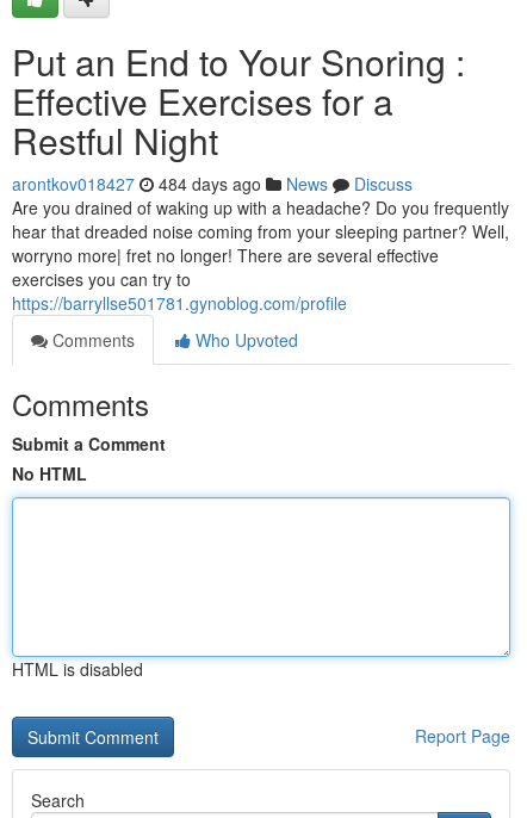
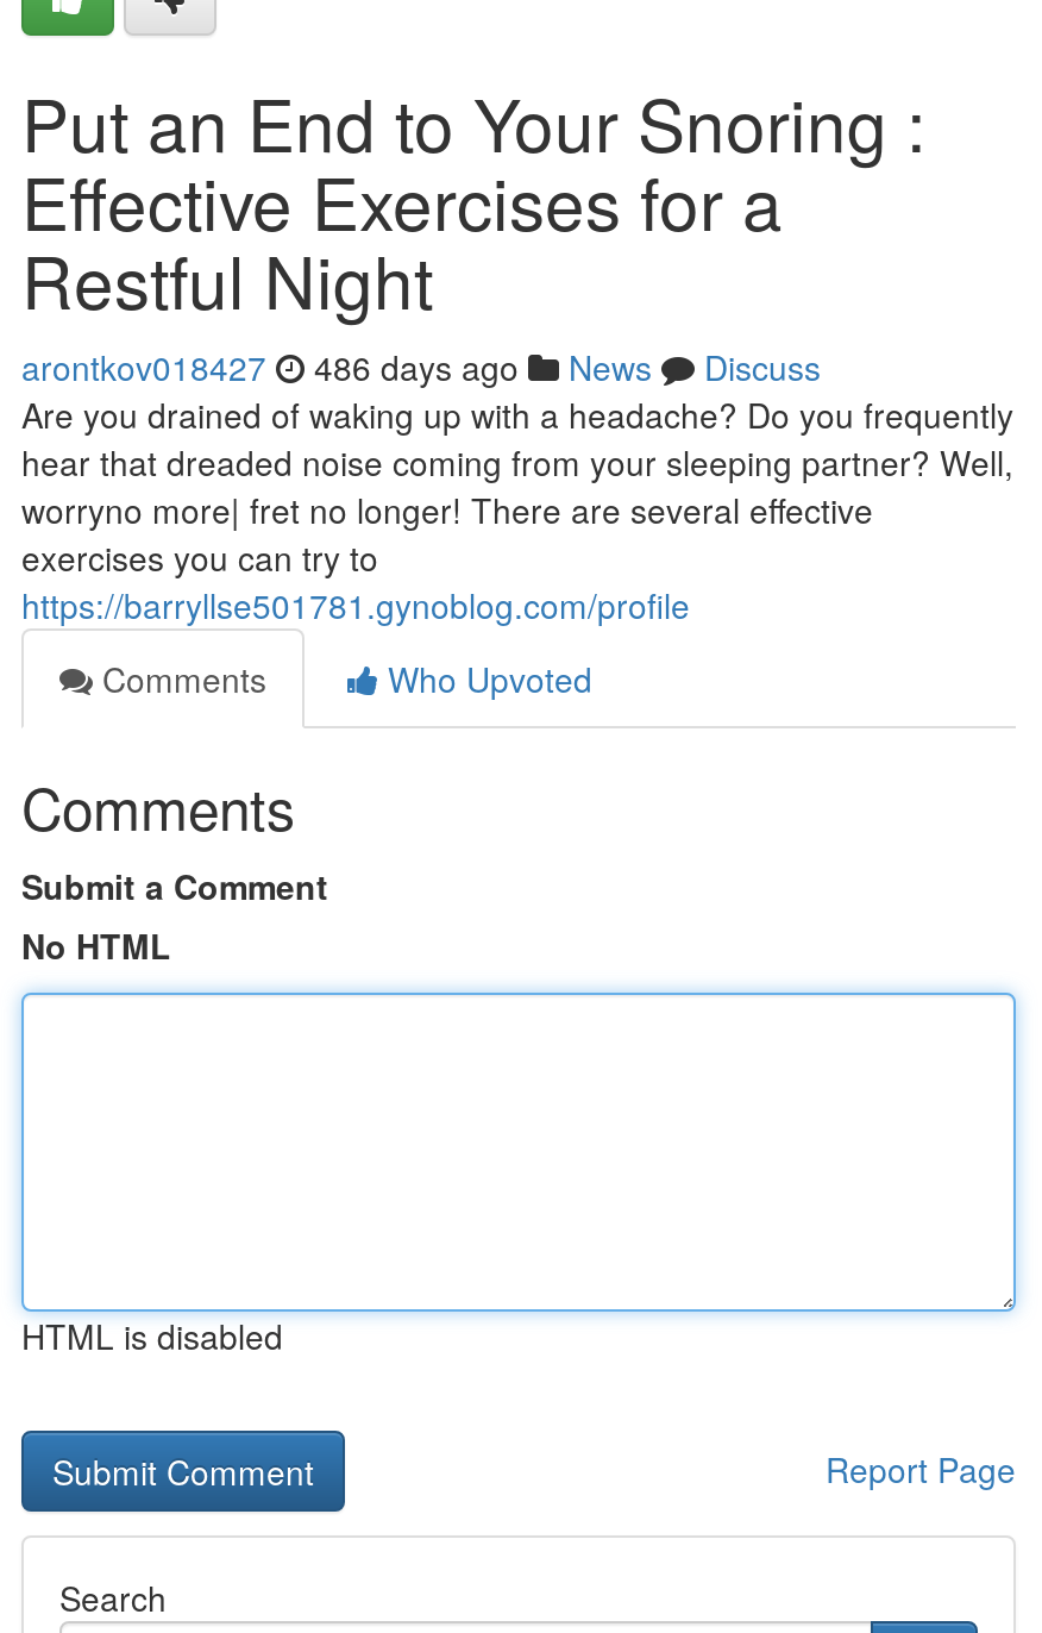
[12,172,413,196] arontkov018427 484 days ago News Discuss -> [21,343,821,390] arontkov018427 486 days ago News Discuss

